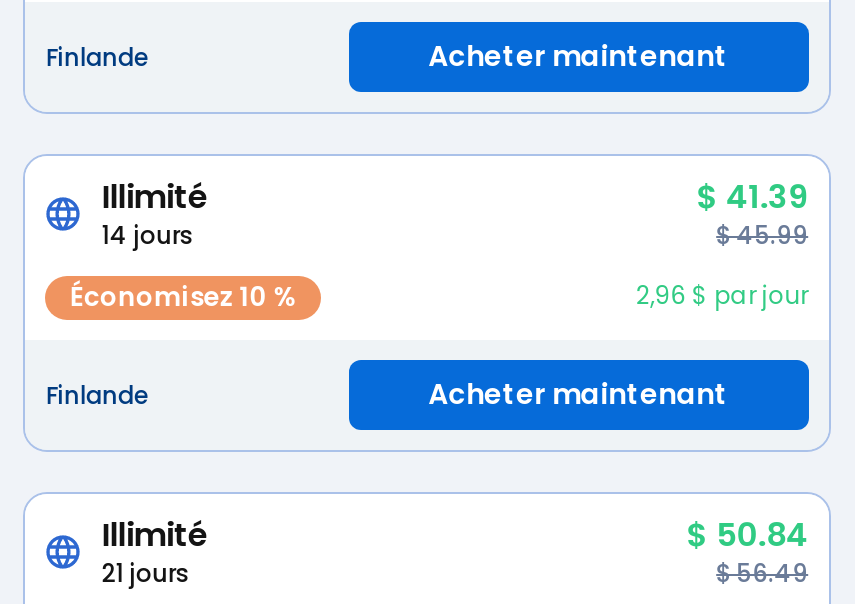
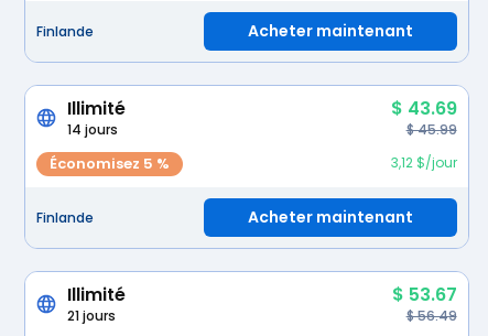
[696,175,808,221] $ 41.39 -> [391,96,457,122] $ 43.69
[70,279,808,317] Économisez 10 % | 2,96 $ par jour -> [50,153,457,174] Économisez 5 % | 3,12 $/jour
[686,513,808,559] $ 50.84 -> [392,282,457,308] $ 53.67

